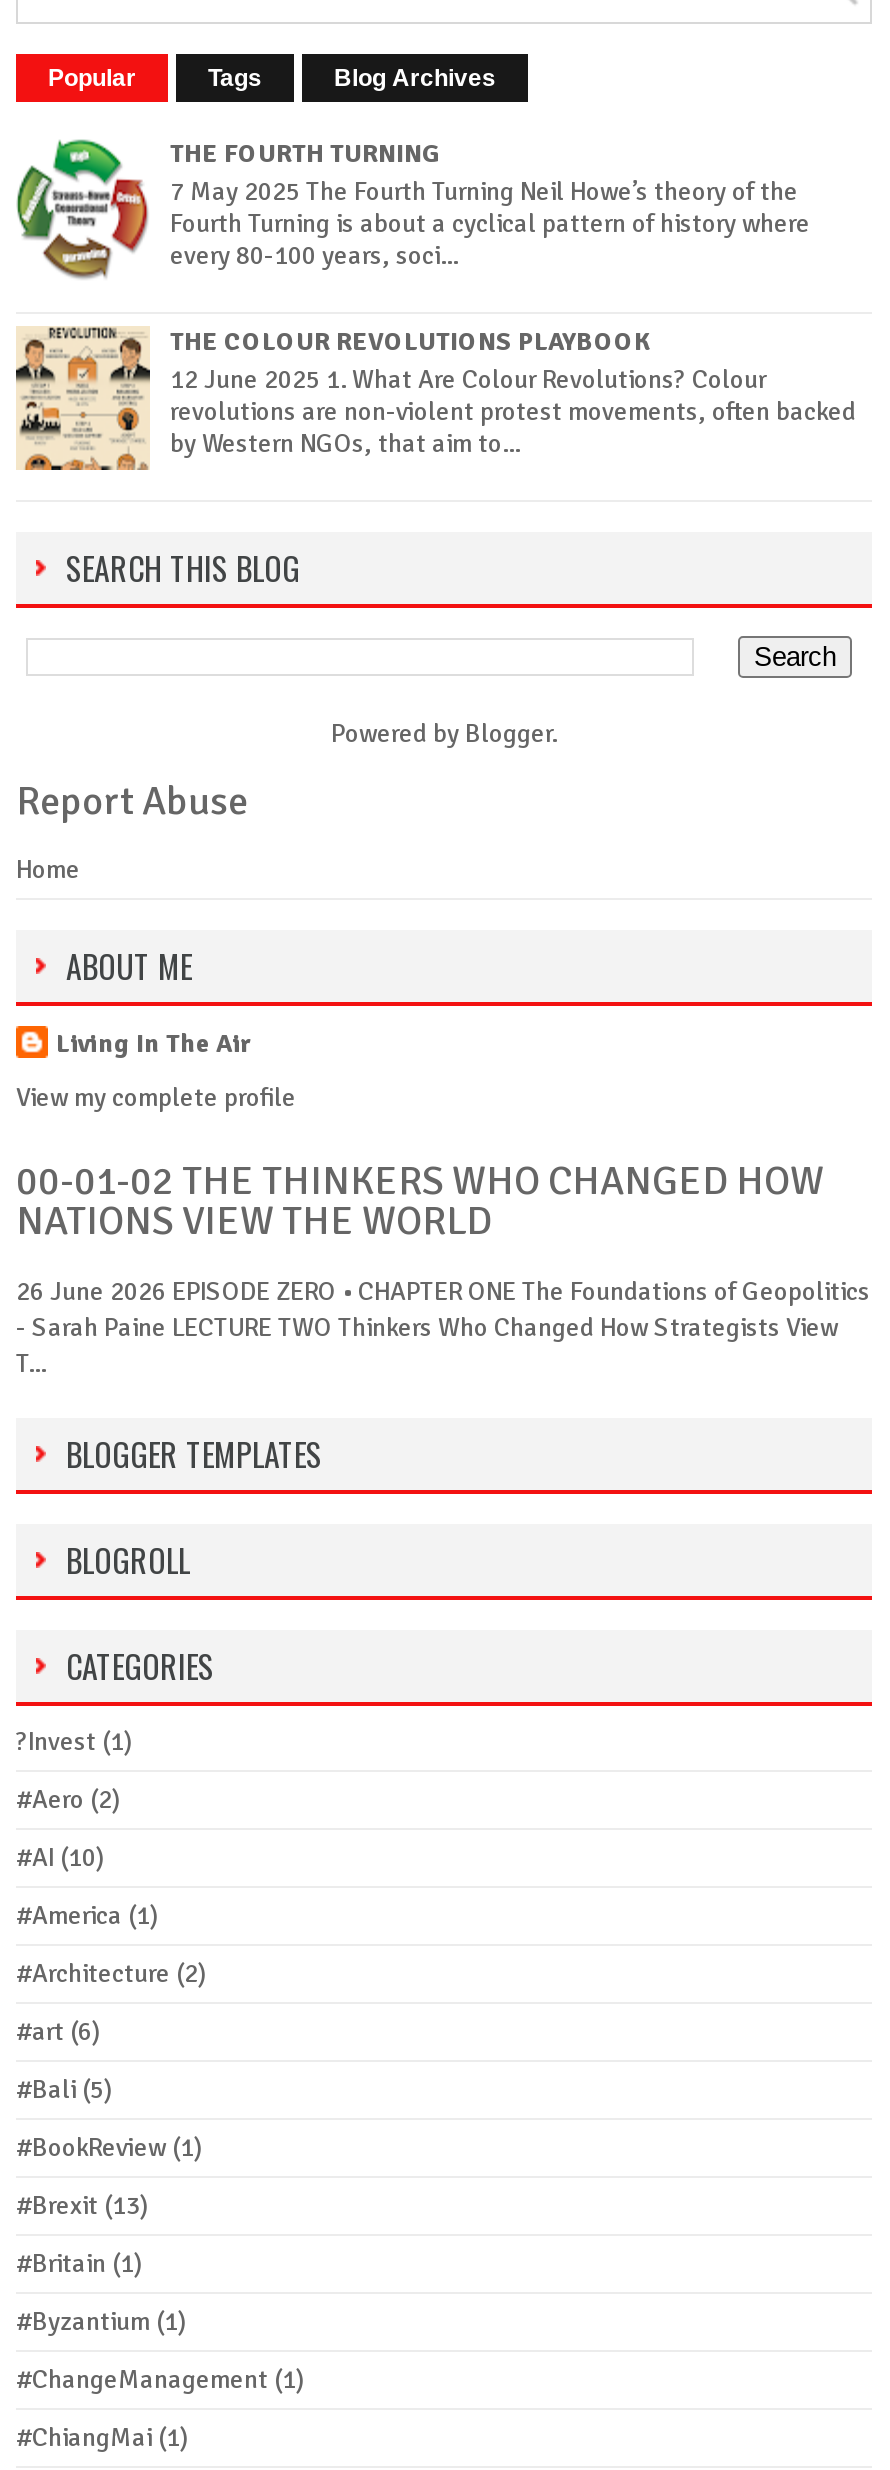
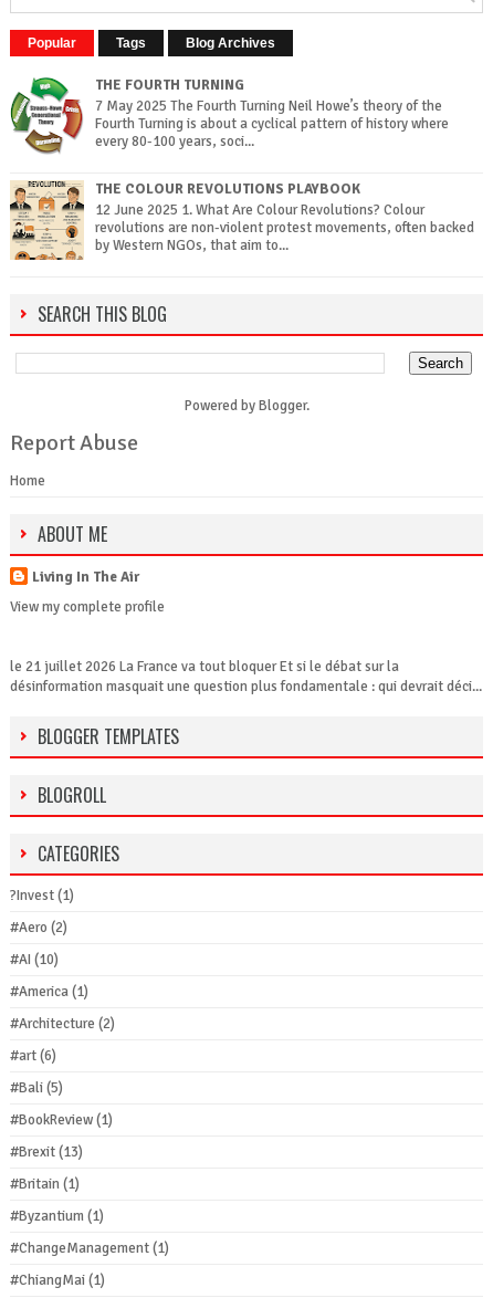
[16,1155,870,1379] 00-01-02 THE THINKERS WHO CHANGED HOW | NATIONS VIEW THE WORLD | 26 June 2026 EPISODE ZERO • CHAPTER ONE The Foundations of Geopolitics | - Sarah Paine LECTURE TWO Thinkers Who Changed How Strategists View | T... -> [10,657,482,695] le 21 juillet 2026 La France va tout bloquer Et si le débat sur la | désinformation masquait une question plus fondamentale : qui devrait déci...

